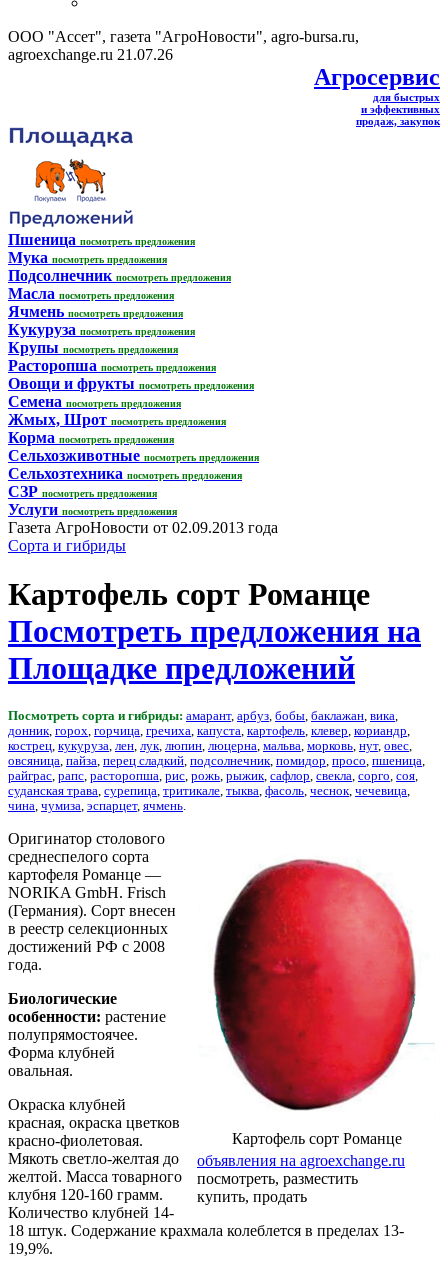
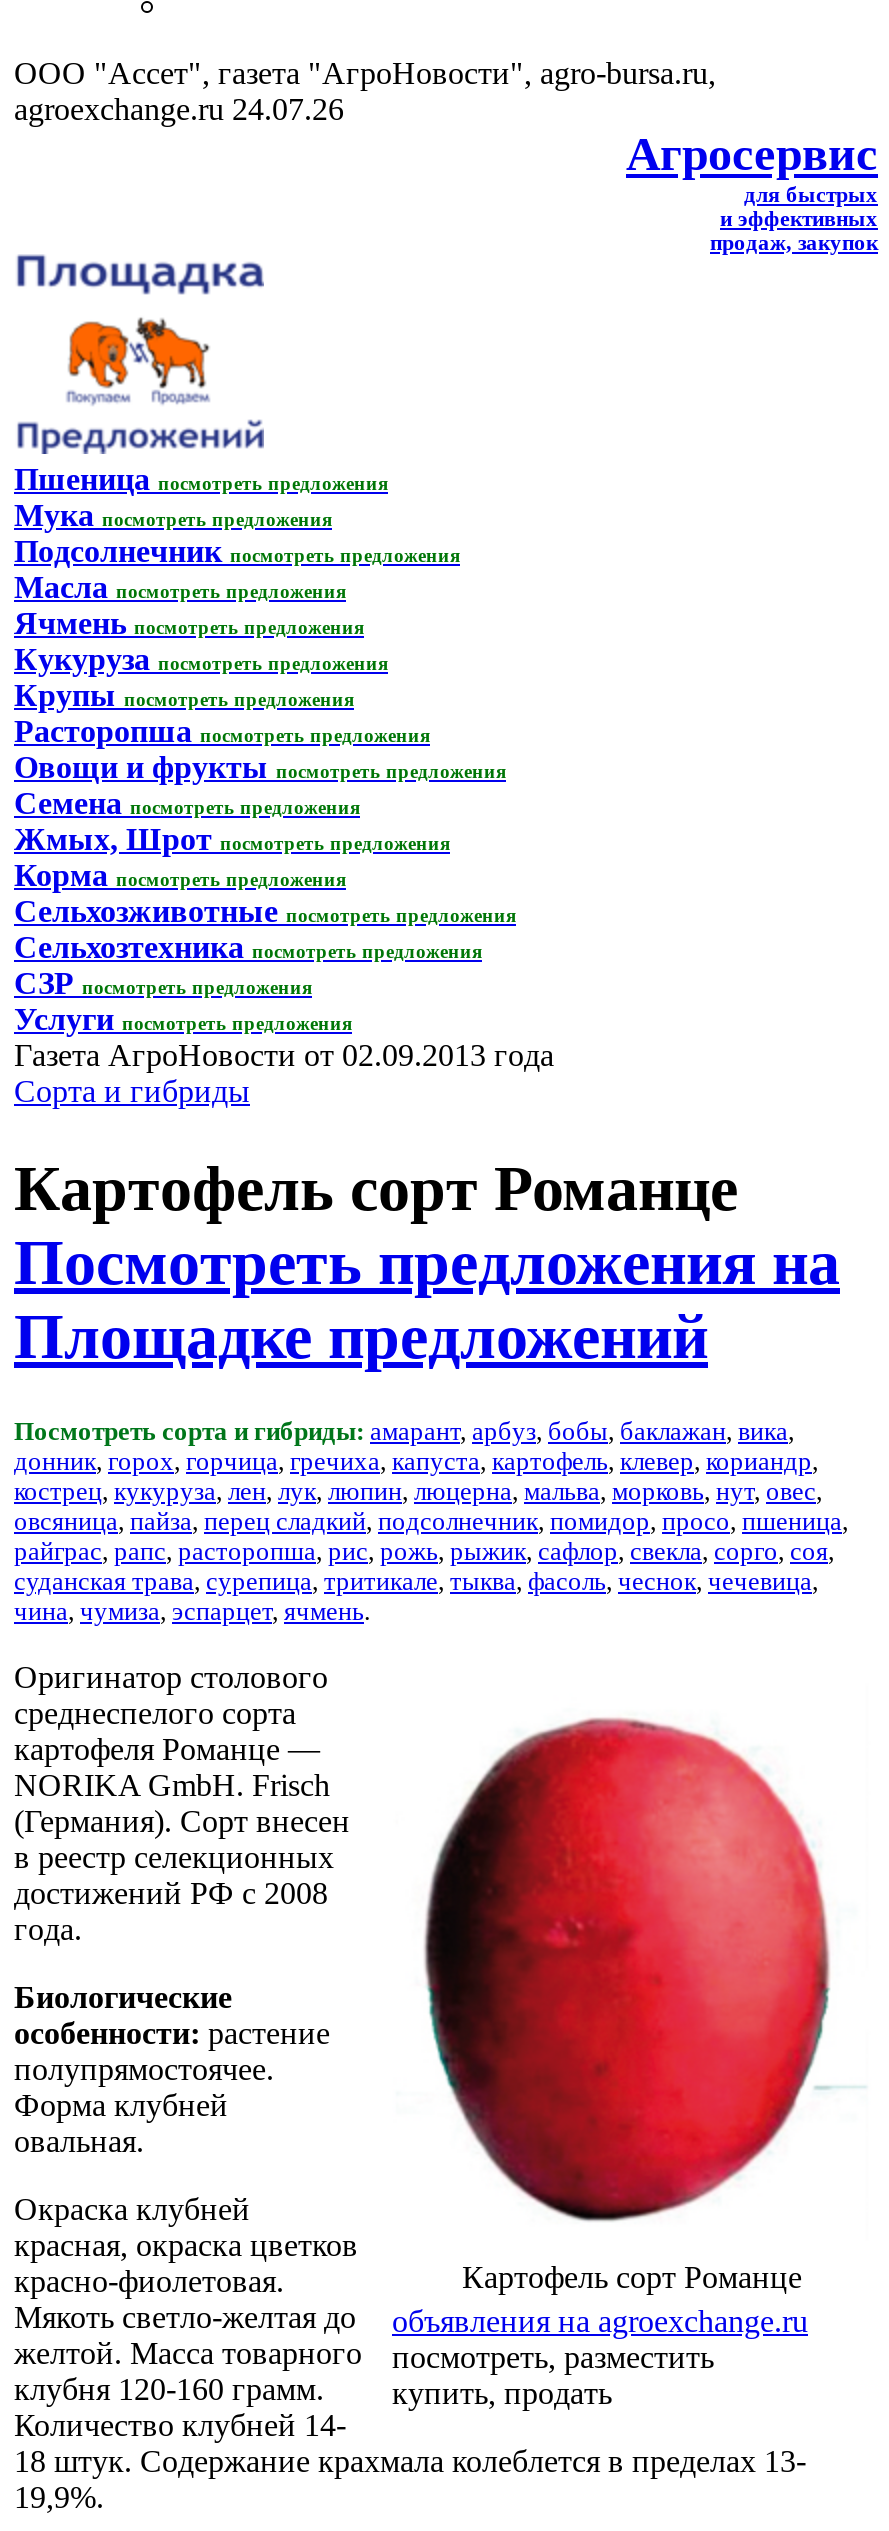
[8,46,173,63] agroexchange.ru 21.07.26 -> [14,92,344,126] agroexchange.ru 24.07.26

